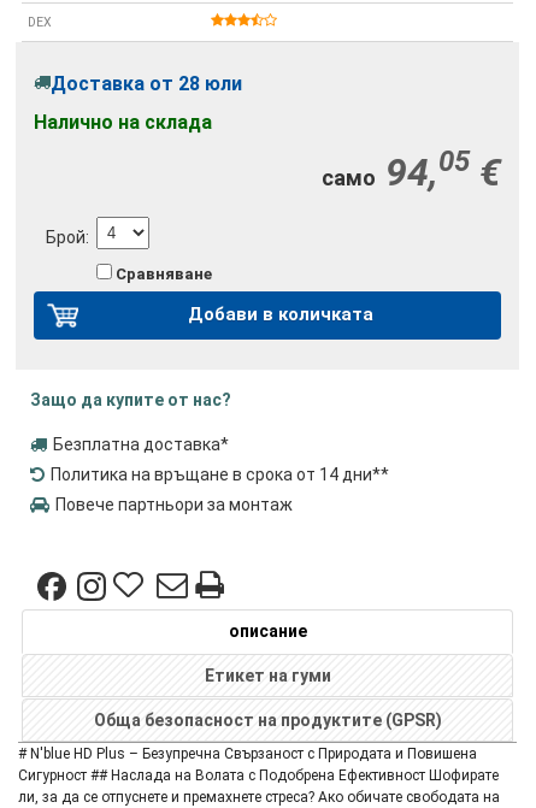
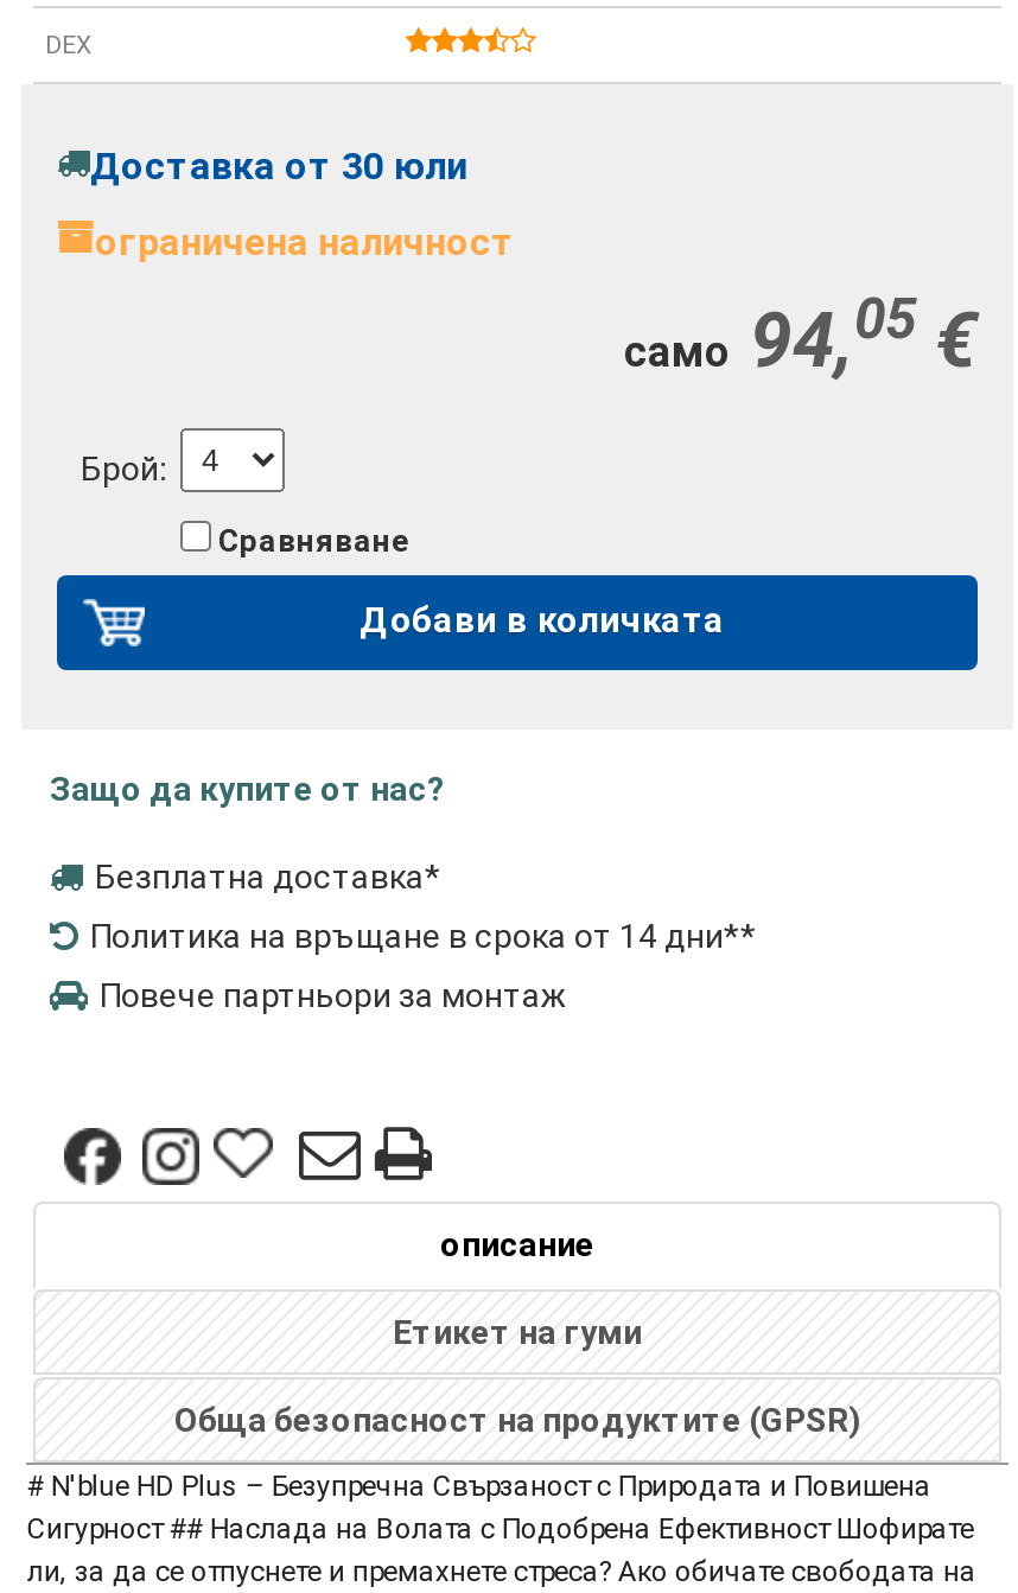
[51,72,242,95] Доставка от 28 юли -> [90,144,467,189] Доставка от 30 юли
[34,111,212,134] Налично на склада -> [95,219,515,265] ограничена наличност

